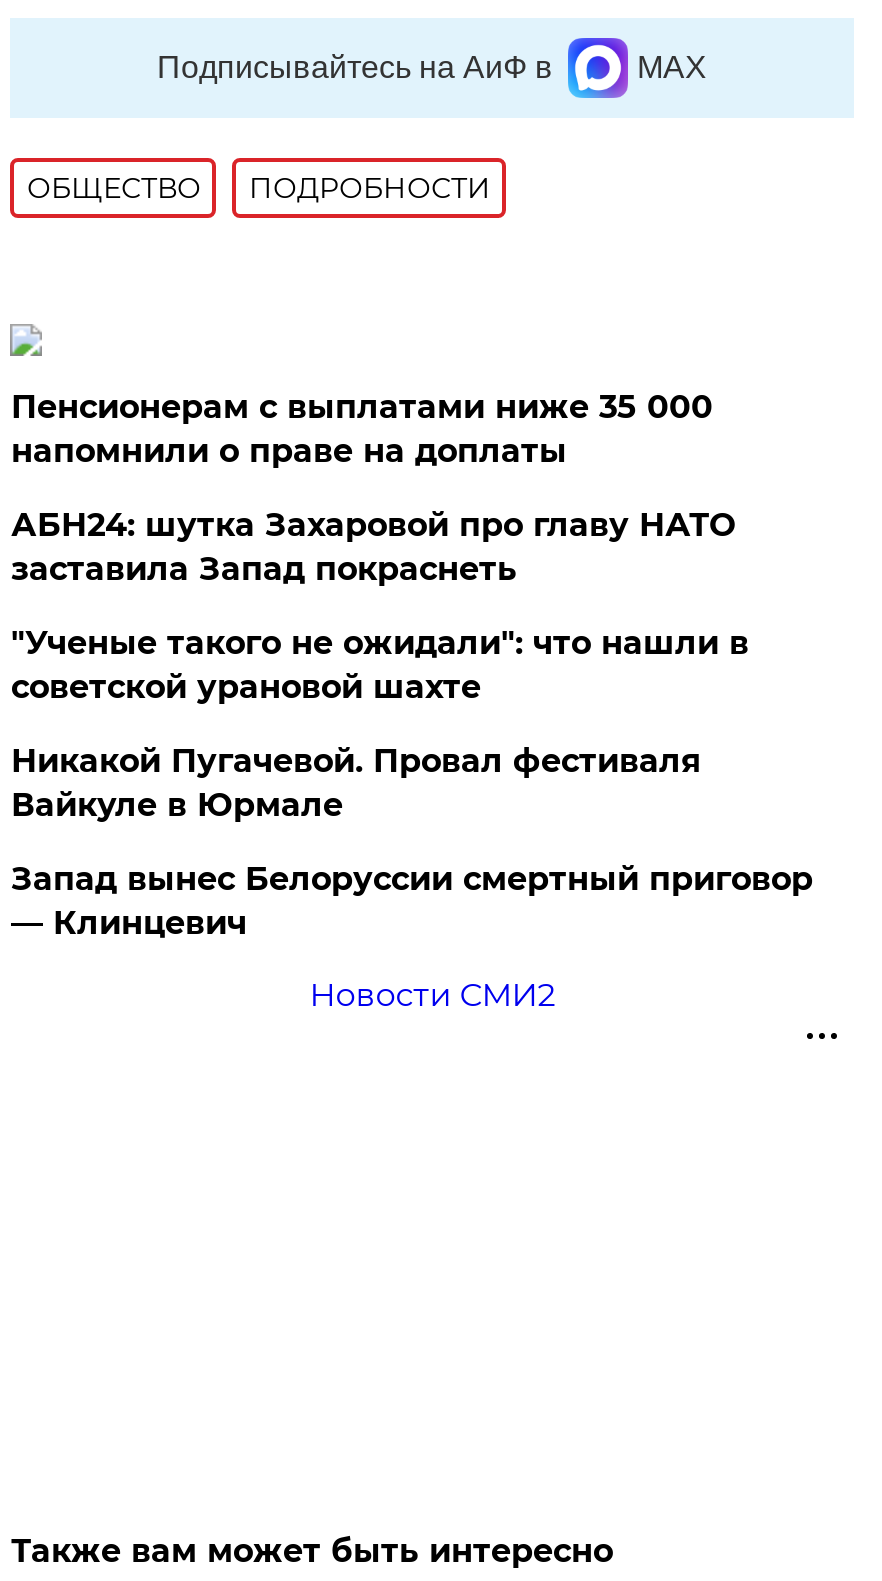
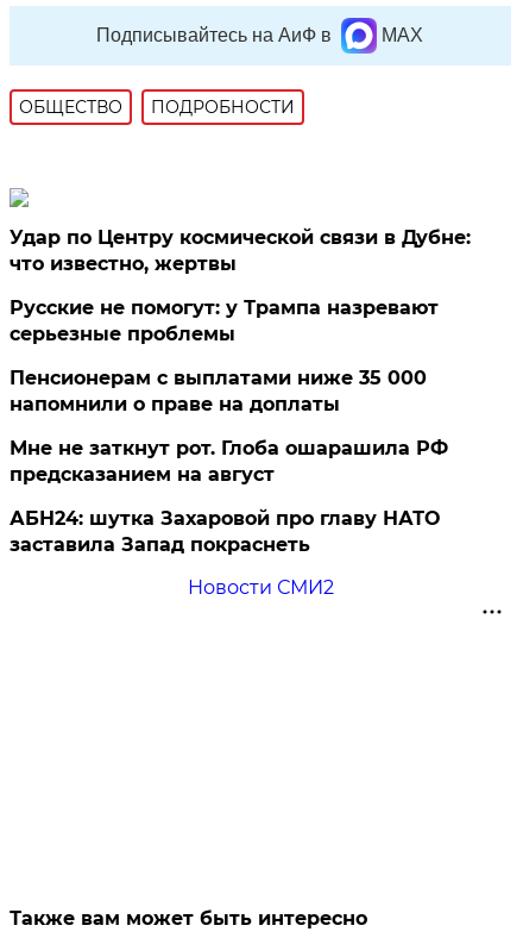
none -> [10,226,471,345] Удар по Центру космической связи в Дубне: | что известно, жертвы | Русские не помогут: у Трампа назревают | серьезные проблемы
moved [11,388,713,470] -> [10,367,427,415]: Пенсионерам с выплатами ниже 35 000 | напомнили о праве на доплаты
none -> [10,437,449,486] Мне не заткнут рот. Глоба ошарашила РФ | предсказанием на август
moved [11,506,735,588] -> [10,507,440,556]: АБН24: шутка Захаровой про главу НАТО | заставила Запад покраснеть
[11,624,813,942] "Ученые такого не ожидали": что нашли в | советской урановой шахте | Никакой Пугачевой. Провал фестиваля | Вайкуле в Юрмале | Запад вынес Белоруссии смертный приговор | — Клинцевич -> none

